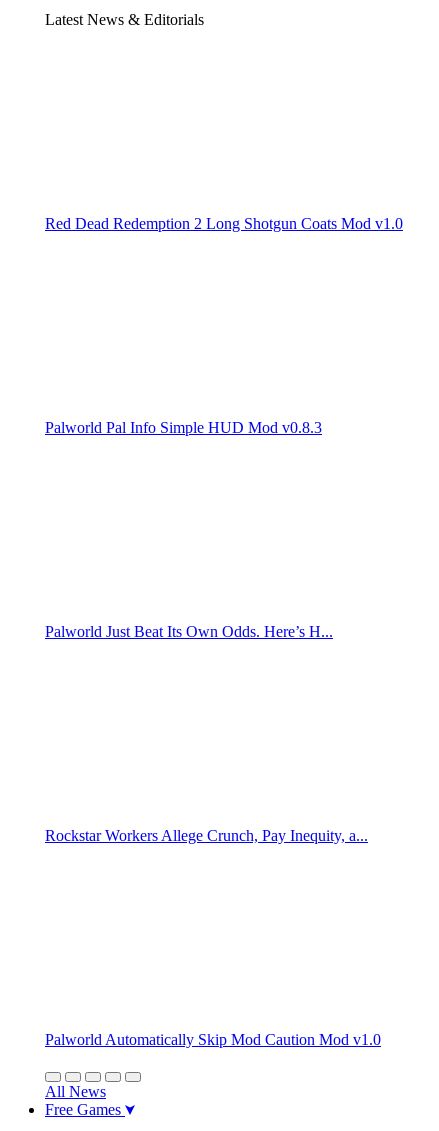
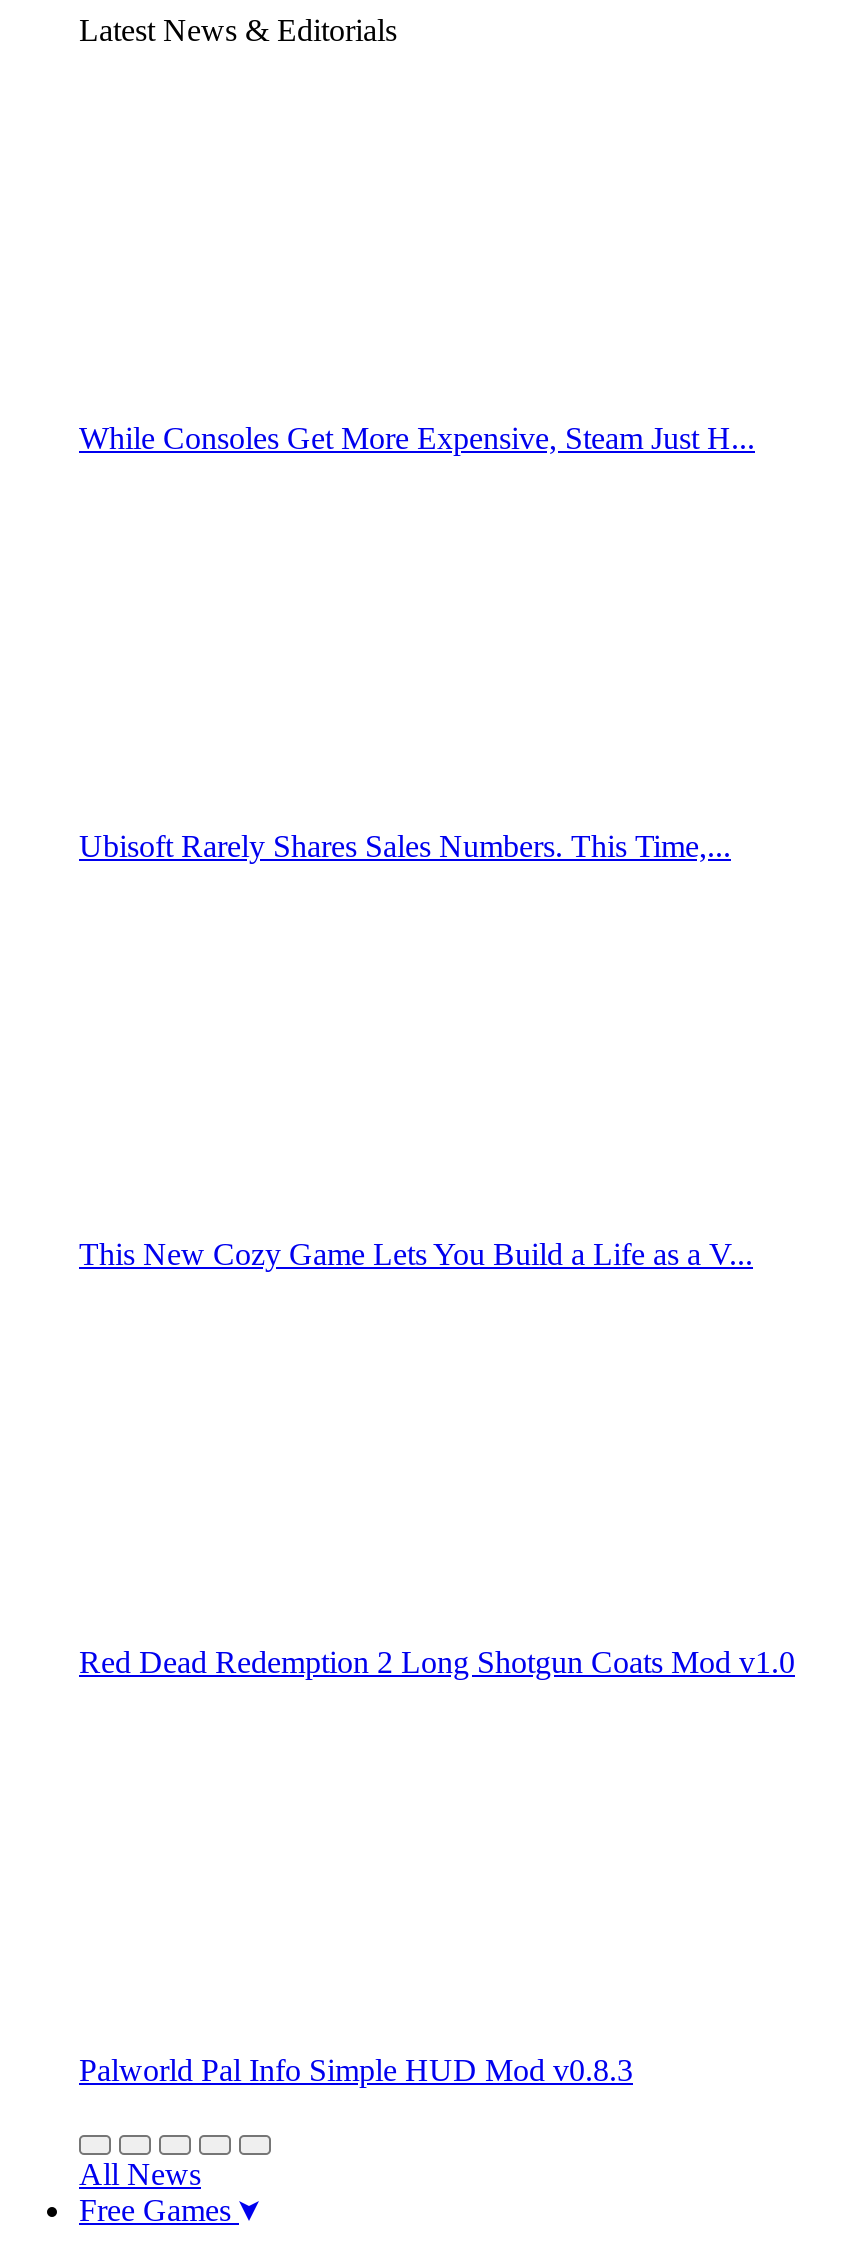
none -> [79,421,755,455] While Consoles Get More Expensive, Steam Just H...
none -> [79,829,731,863] Ubisoft Rarely Shares Sales Numbers. This Time,...
none -> [79,1237,753,1271] This New Cozy Game Lets You Build a Life as a V...
moved [45,215,403,436] -> [79,1645,795,2087]: Red Dead Redemption 2 Long Shotgun Coats Mod v1.0 | Palworld Pal Info Simple HUD Mod v0.8.3
[45,623,333,640] Palworld Just Beat Its Own Odds. Here’s H... -> none
[45,827,368,844] Rockstar Workers Allege Crunch, Pay Inequity, a... -> none
[45,1031,381,1048] Palworld Automatically Skip Mod Caution Mod v1.0 -> none

